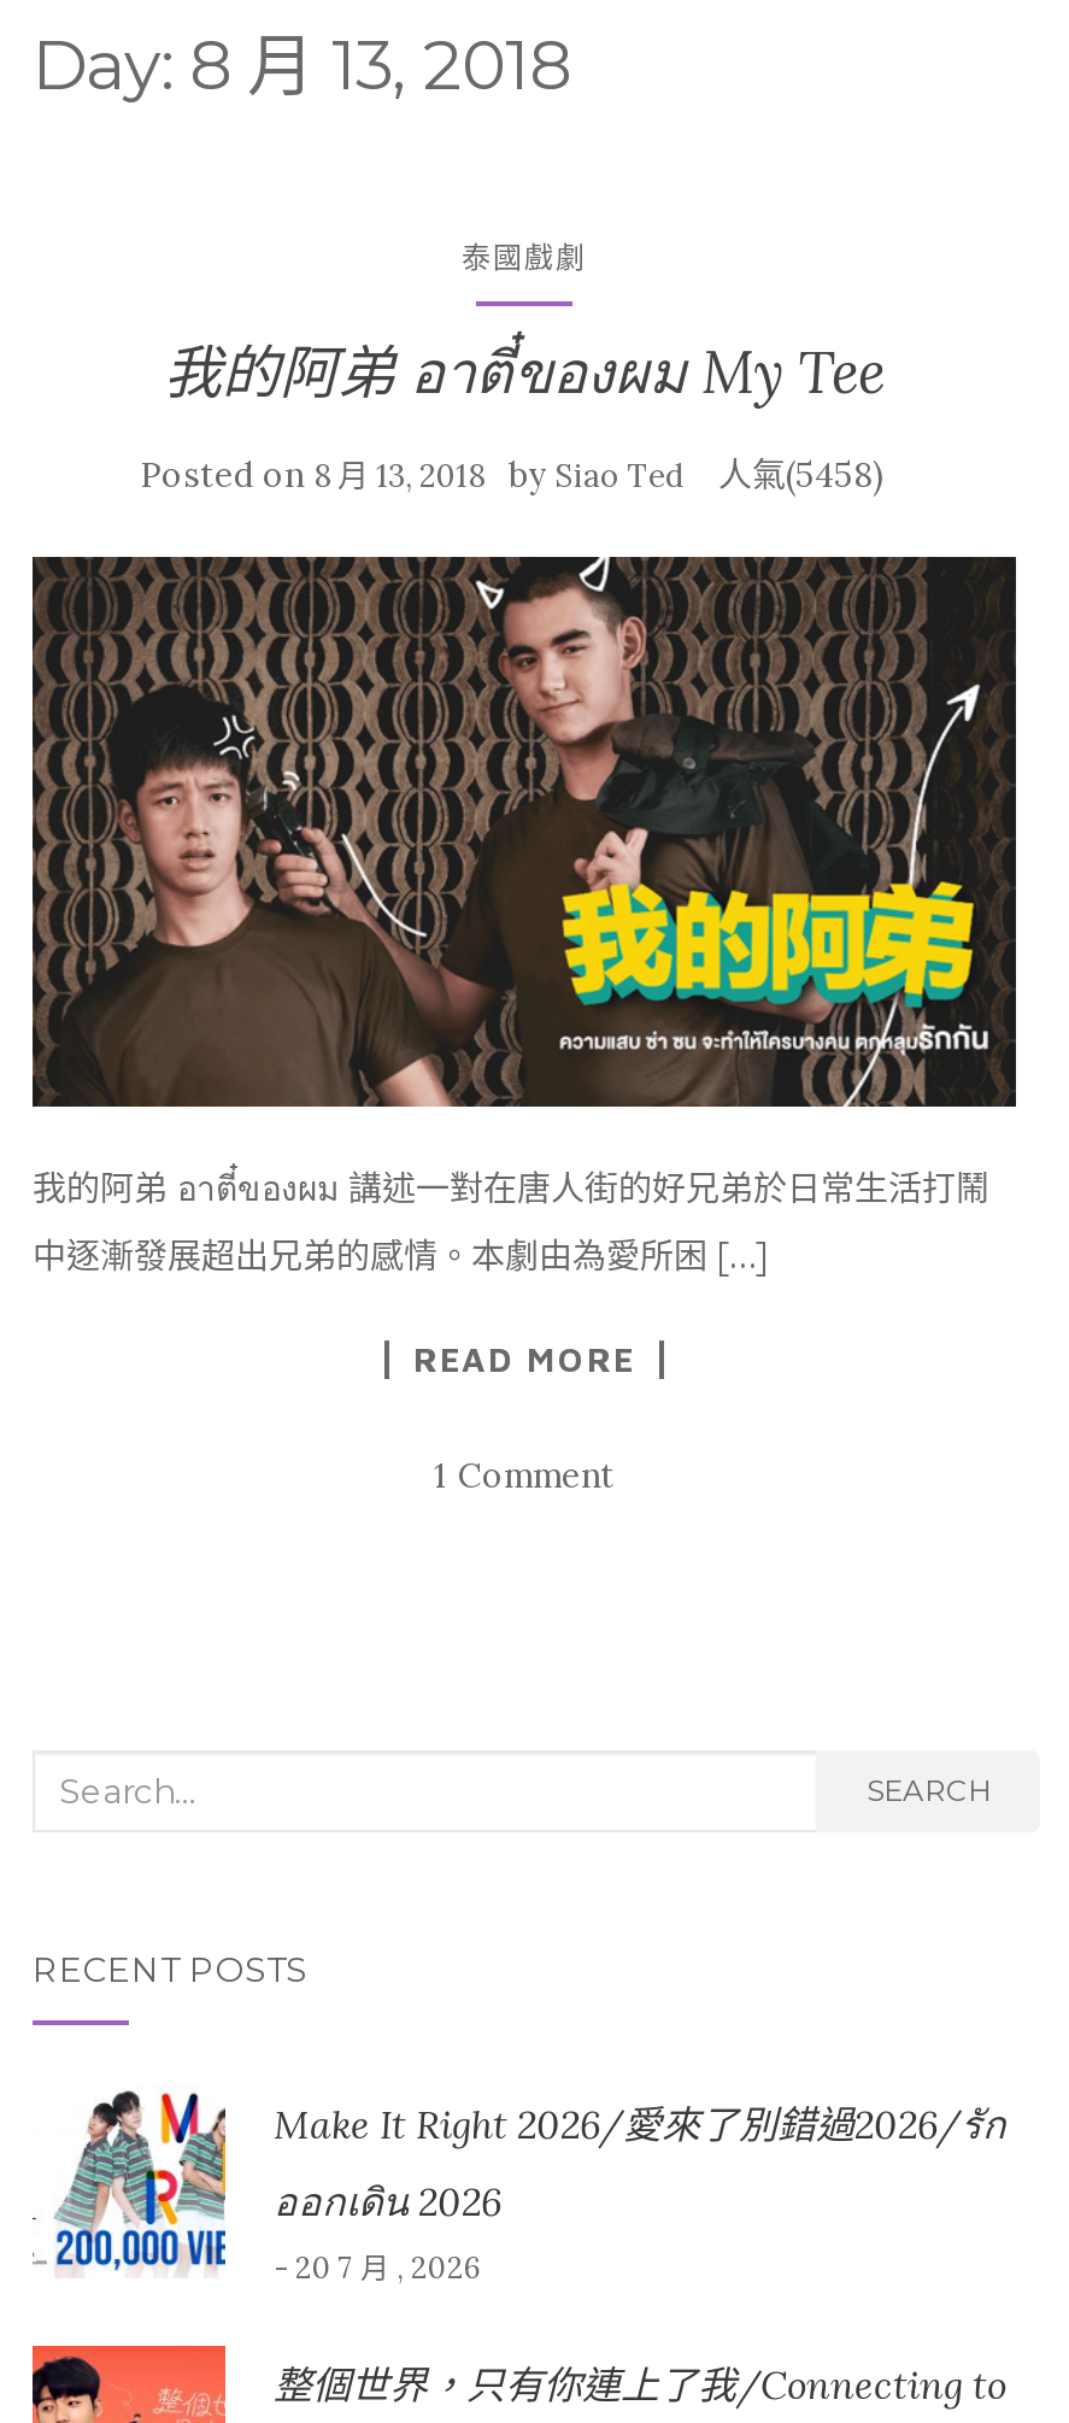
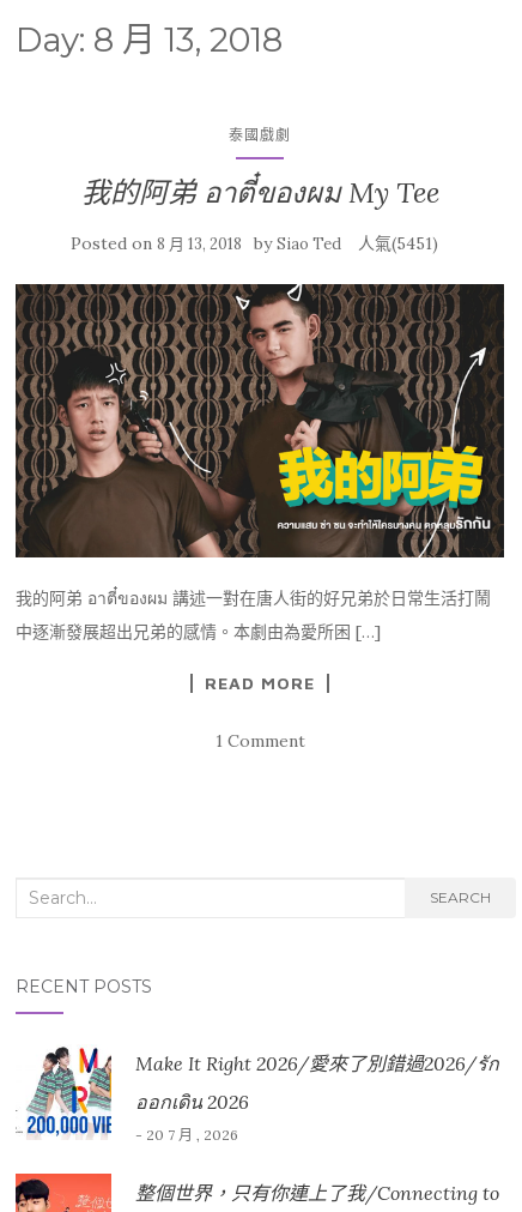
[140,453,885,497] Posted on 8 月 13, 2018 by Siao Ted 人氣(5458) -> [70,233,438,254] Posted on 8 月 13, 2018 by Siao Ted 人氣(5451)

